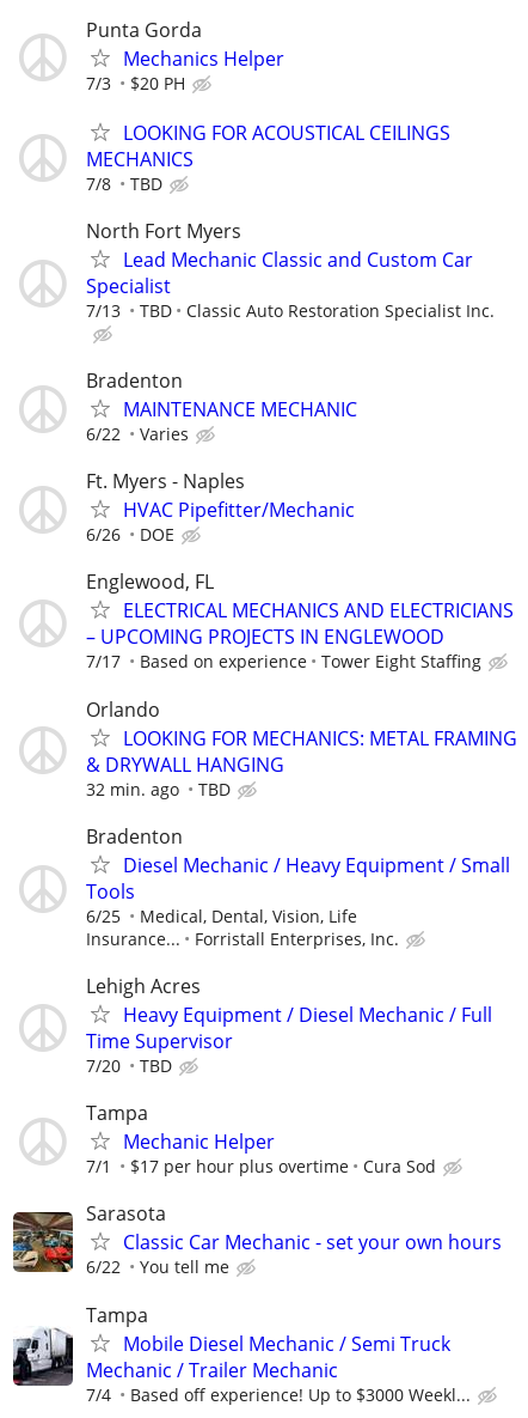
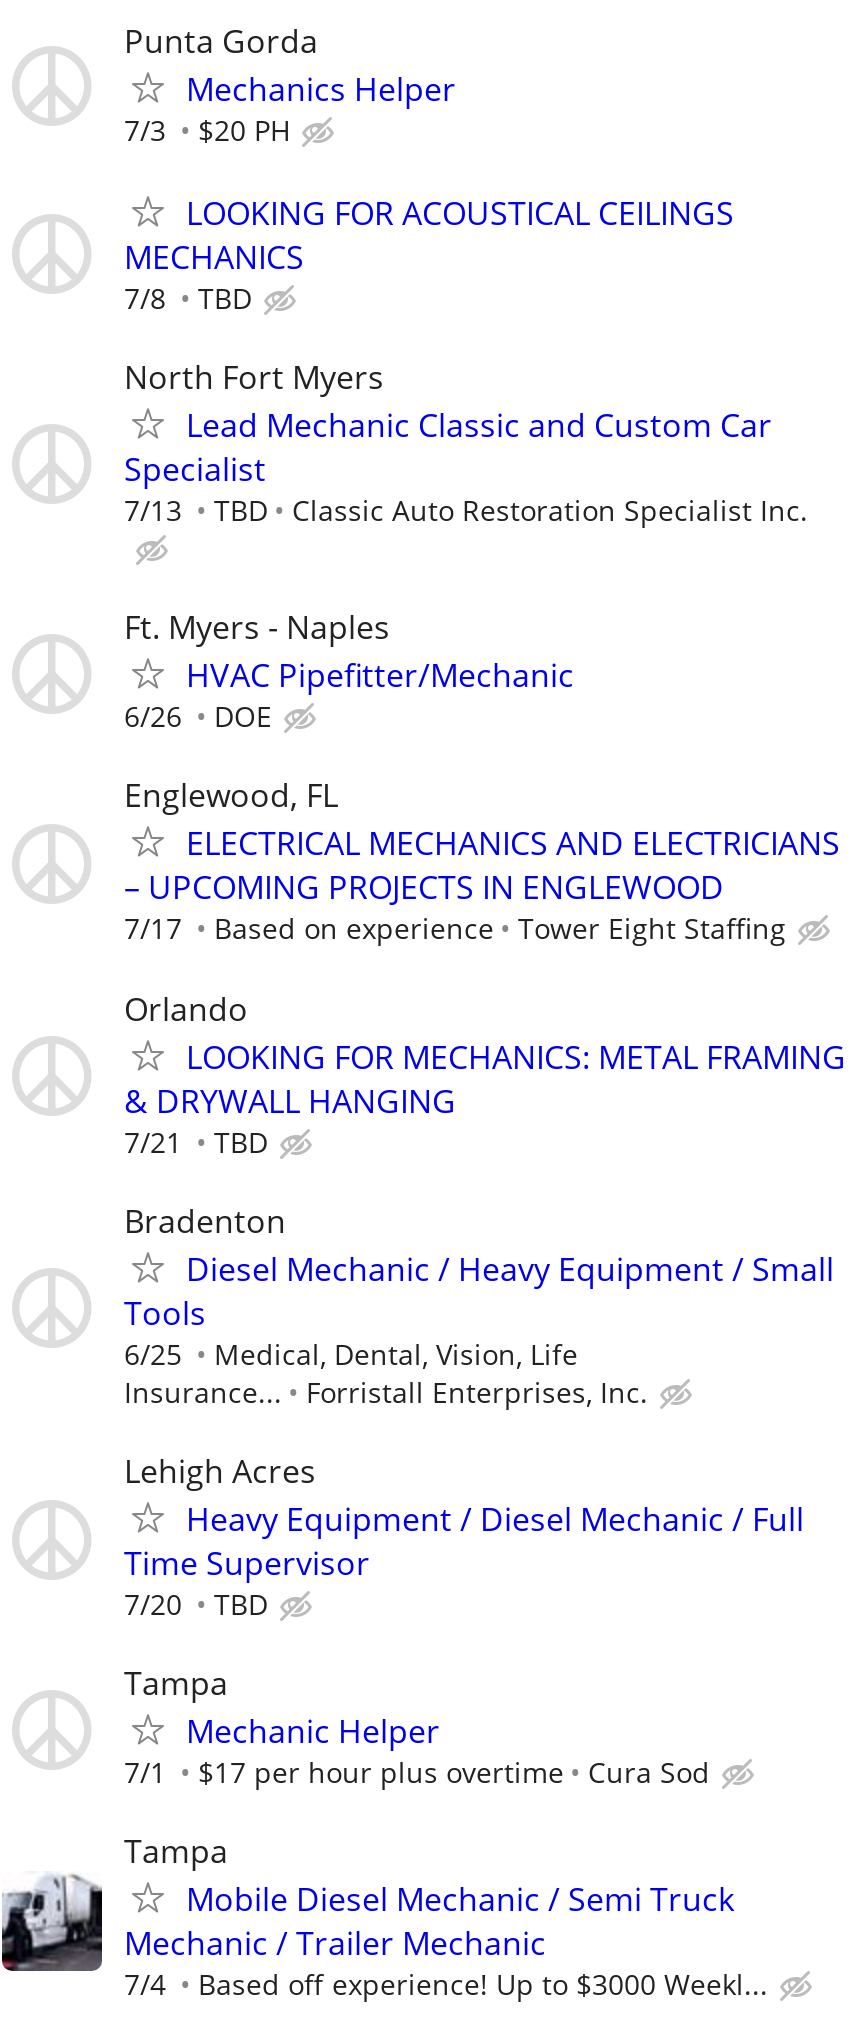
[86,367,357,445] Bradenton | MAINTENANCE MECHANIC | 6/22 | Varies -> none
[86,777,231,800] 32 min. ago TBD -> [124,1122,268,1160] 7/21 TBD
[12,1201,502,1278] [image] | Sarasota | Classic Car Mechanic - set your own hours | 6/22 | You tell me -> none

